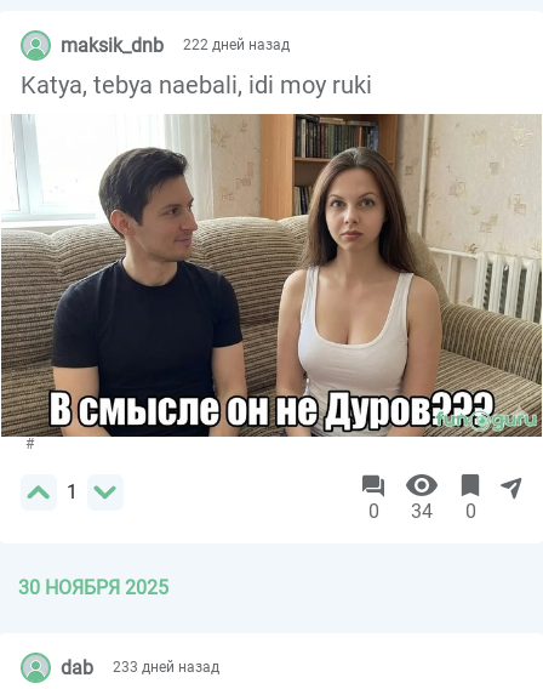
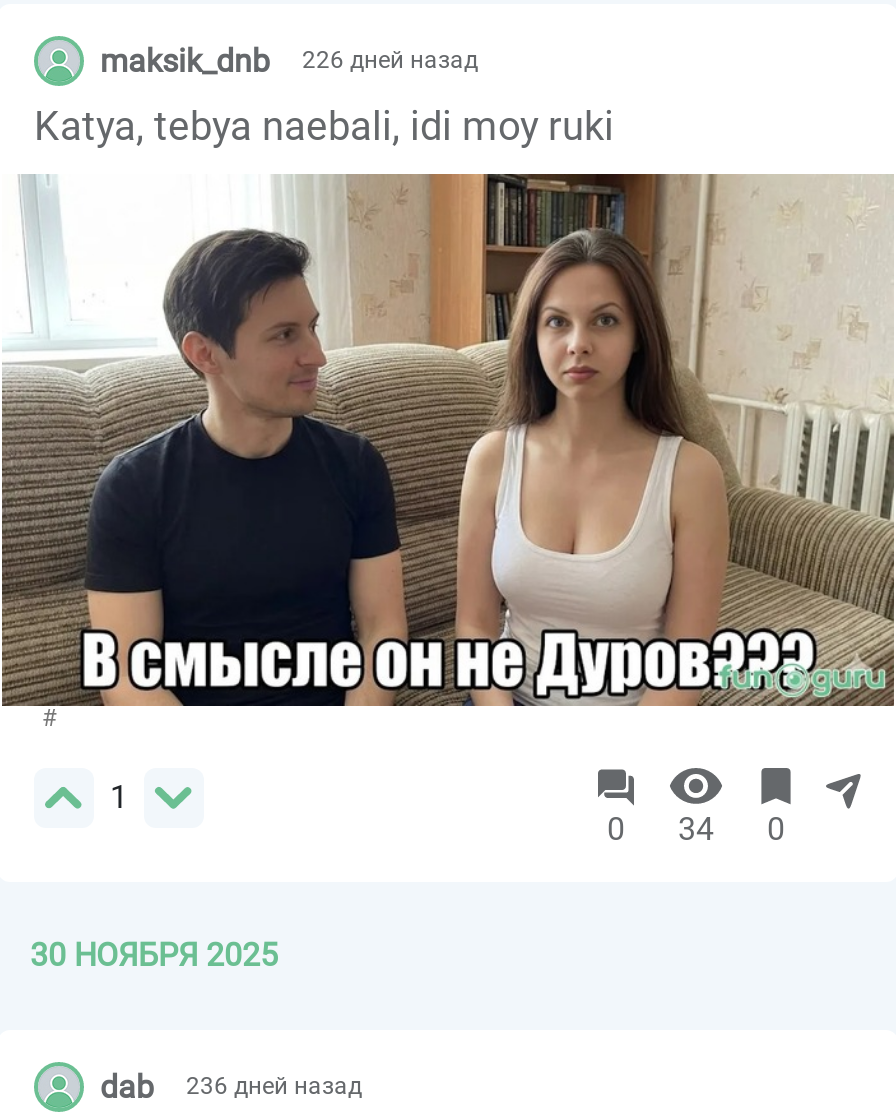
[61,34,290,57] maksik_dnb 222 дней назад -> [100,42,478,80] maksik_dnb 226 дней назад
[61,656,219,679] dab 233 дней назад -> [100,1067,362,1105] dab 236 дней назад

